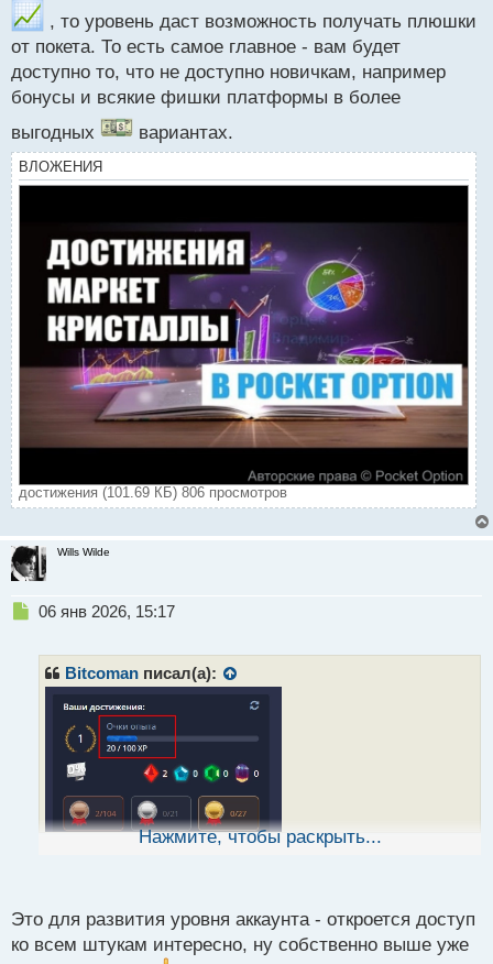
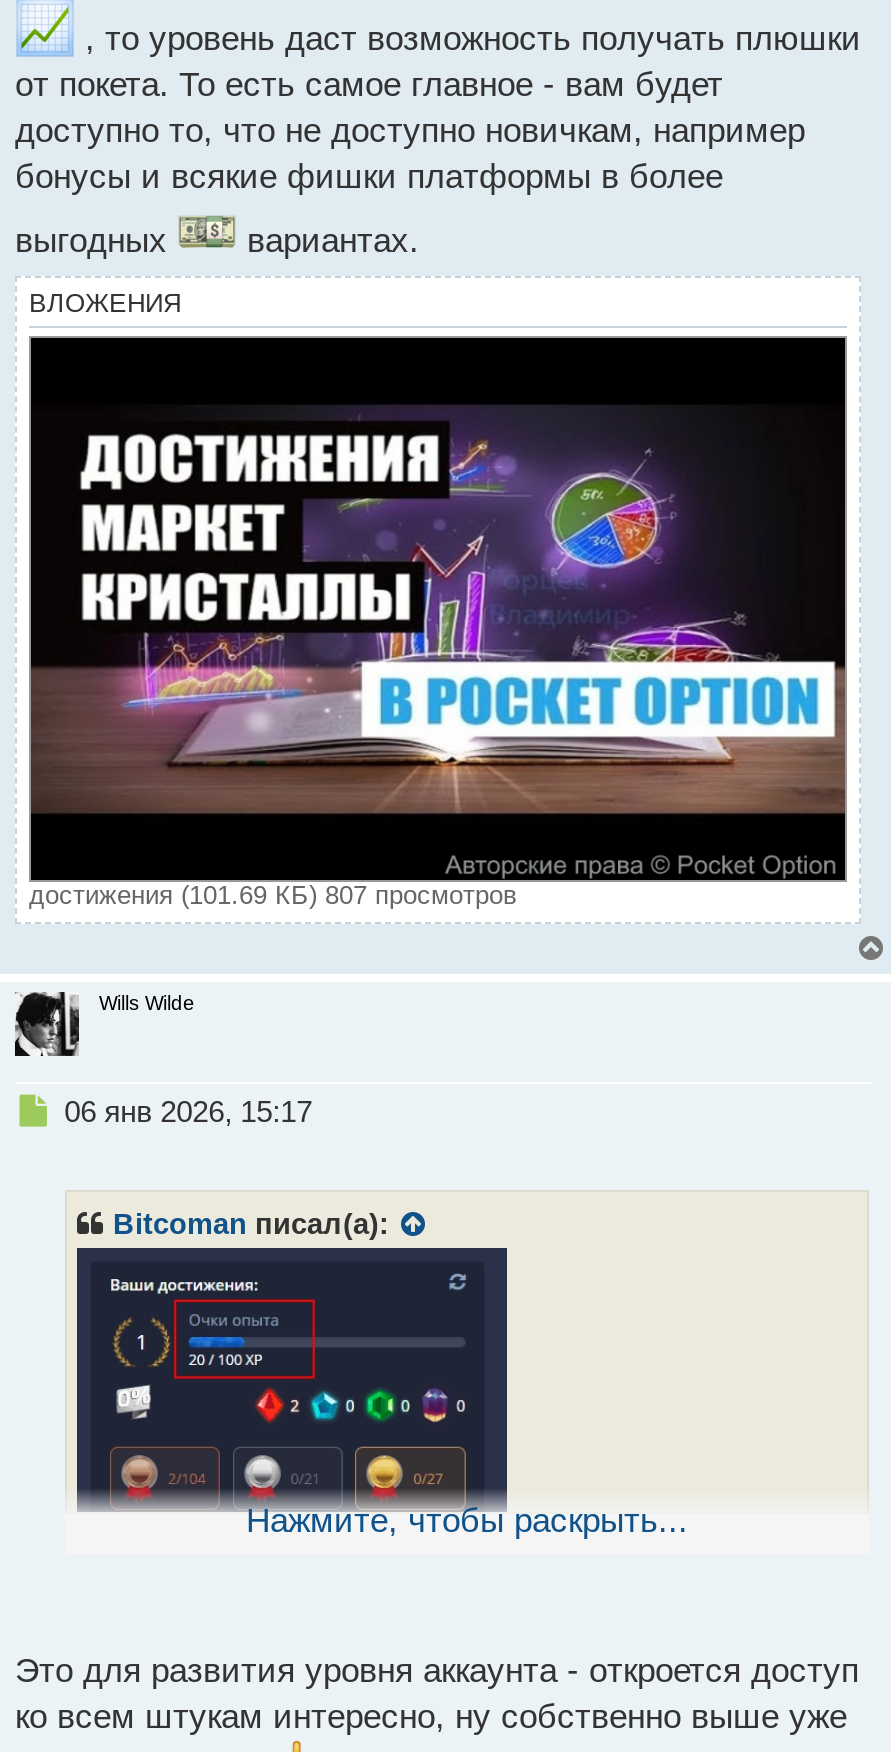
[19,484,287,501] достижения (101.69 КБ) 806 просмотров -> [29,880,517,910] достижения (101.69 КБ) 807 просмотров

